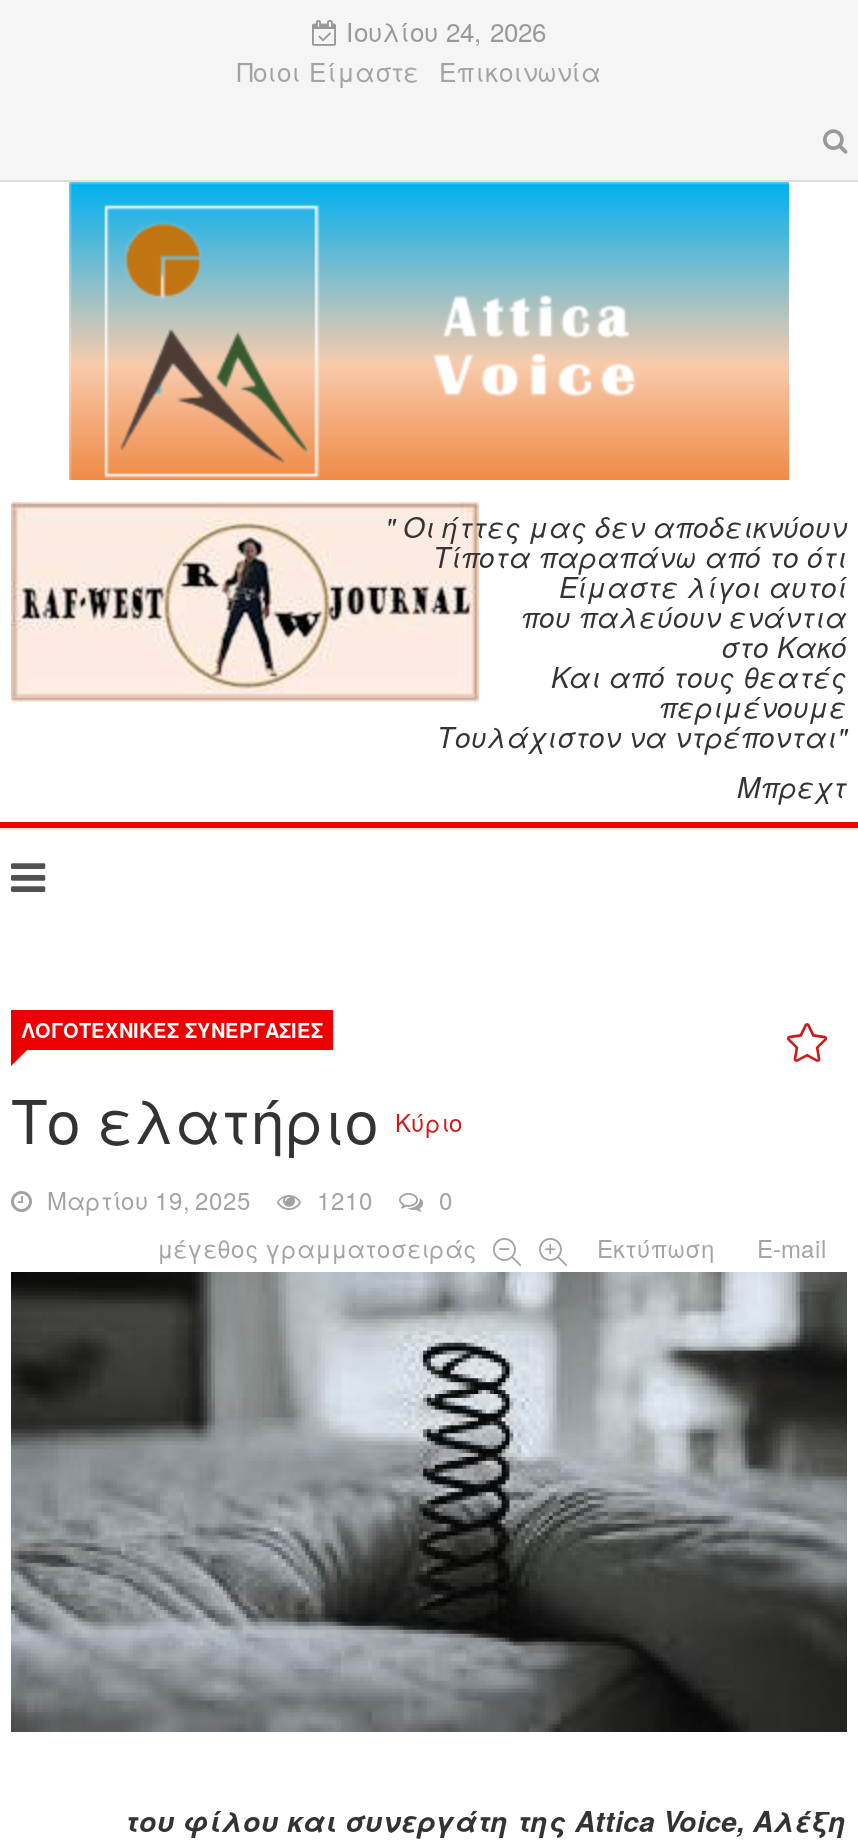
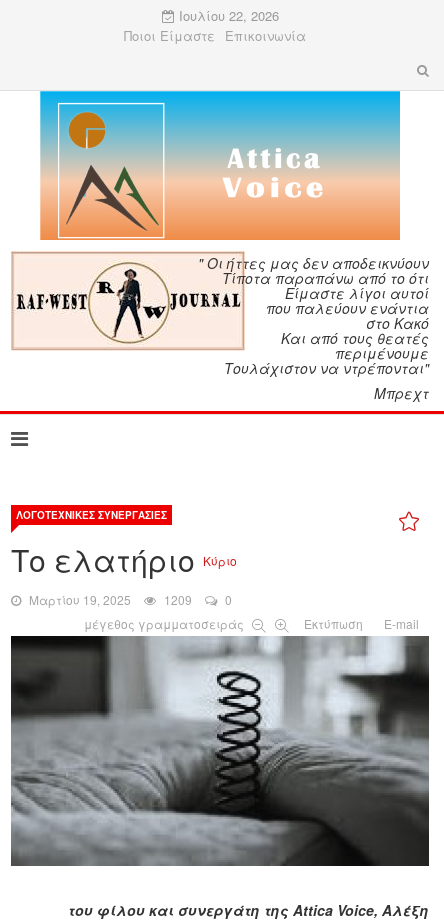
[338,12,546,50] Ιουλίου 24, 2026 -> [174,6,278,25] Ιουλίου 22, 2026
[41,1182,453,1216] Μαρτίου 19, 2025 1210 0 -> [26,591,232,608] Μαρτίου 19, 2025 1209 0

